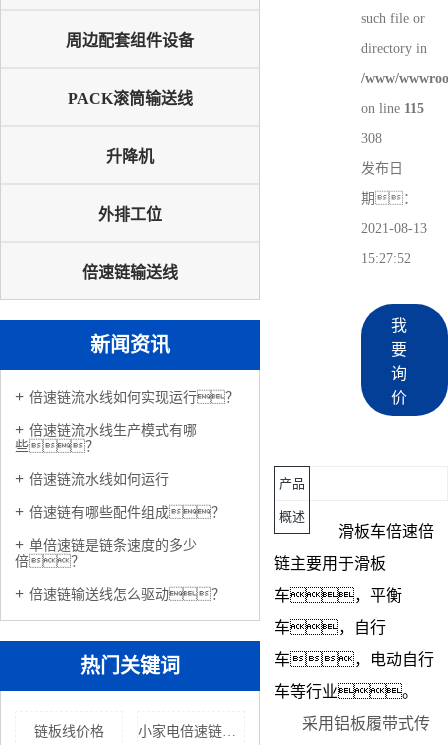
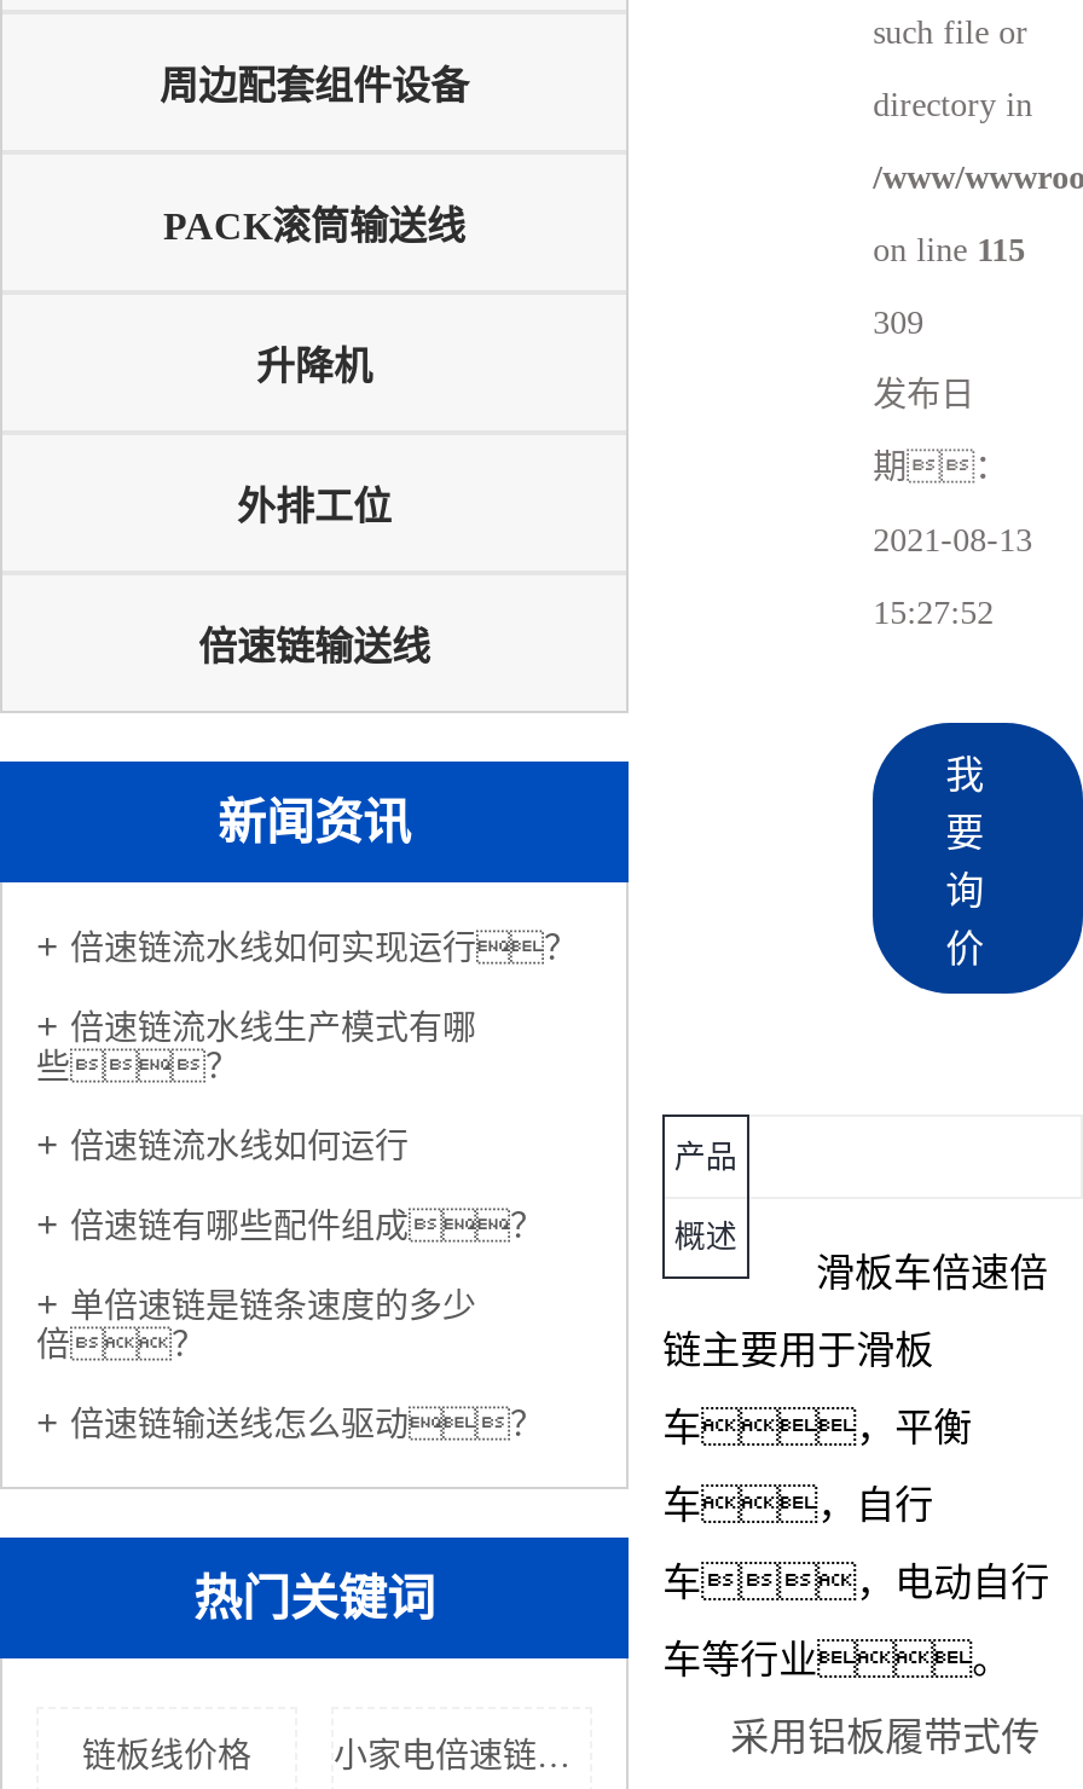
[361,131,382,146] 308 -> [873,304,924,340] 309

